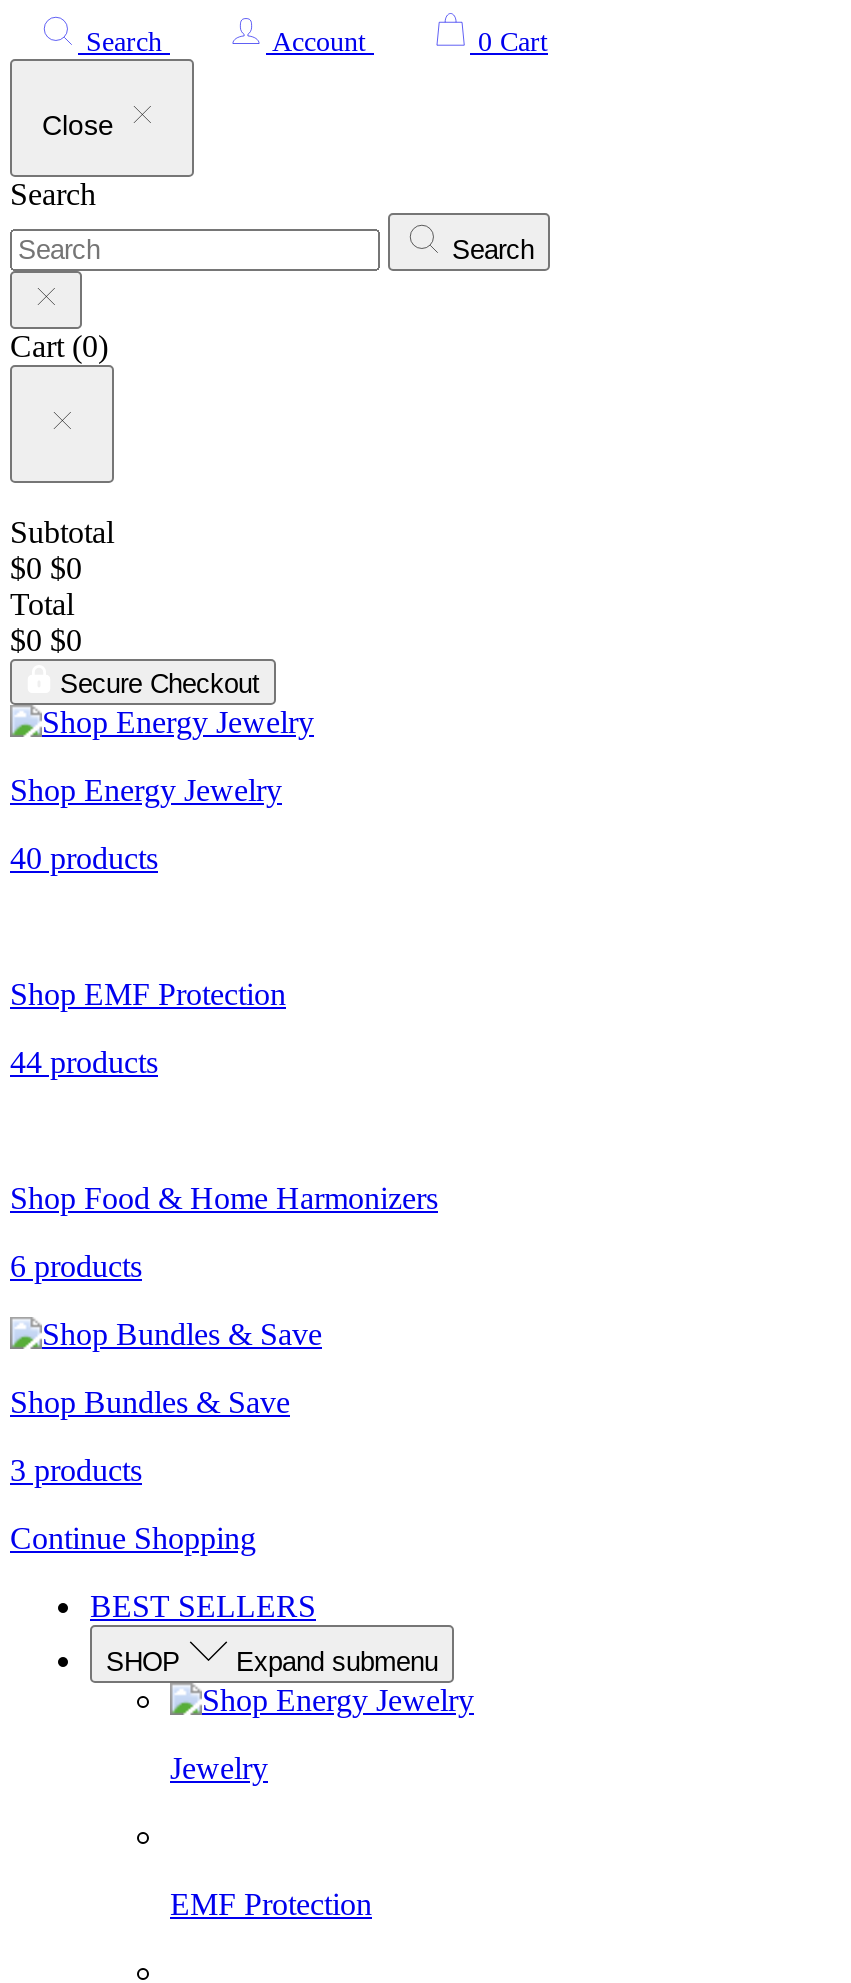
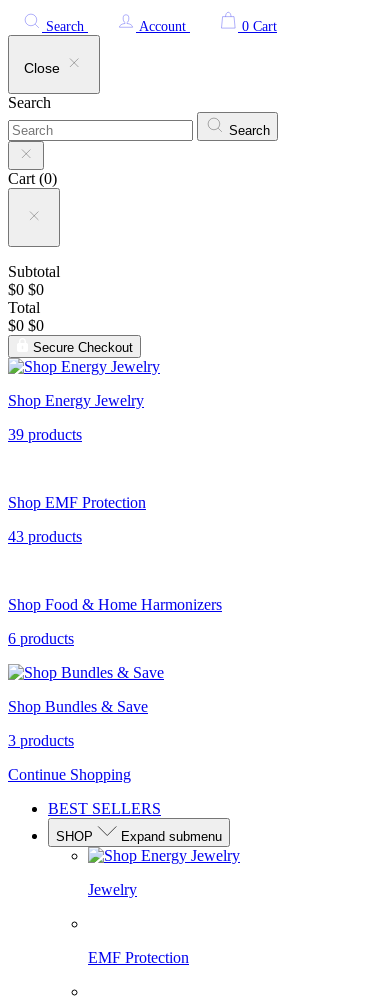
[10,841,158,875] 40 products -> [8,426,82,443] 39 products
[10,1045,158,1079] 44 products -> [8,528,82,545] 43 products

